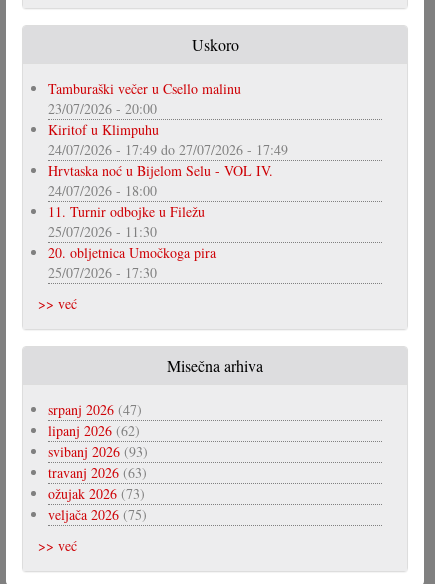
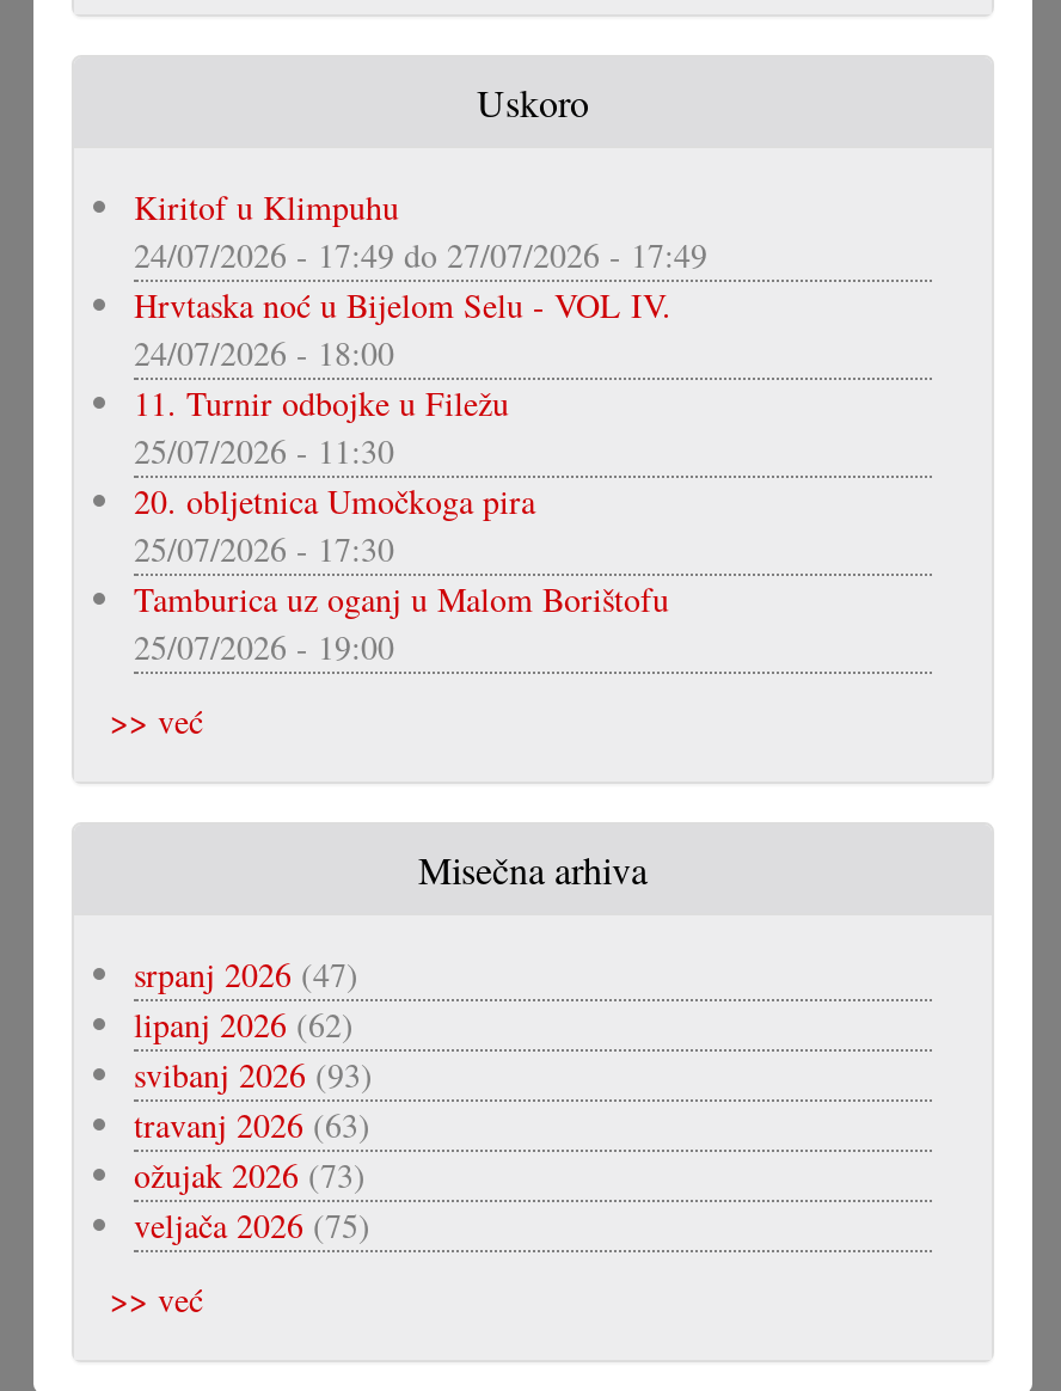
[48,79,241,118] Tamburaški večer u Csello malinu | 23/07/2026 - 20:00 -> none
moved [48,120,288,282] -> [134,184,707,571]: Kiritof u Klimpuhu | 24/07/2026 - 17:49 do 27/07/2026 - 17:49 | Hrvtaska noć u Bijelom Selu - VOL IV. | 24/07/2026 - 18:00 | 11. Turnir odbojke u Filežu | 25/07/2026 - 11:30 | 20. obljetnica Umočkoga pira | 25/07/2026 - 17:30
none -> [134,576,669,669] Tamburica uz oganj u Malom Borištofu | 25/07/2026 - 19:00

